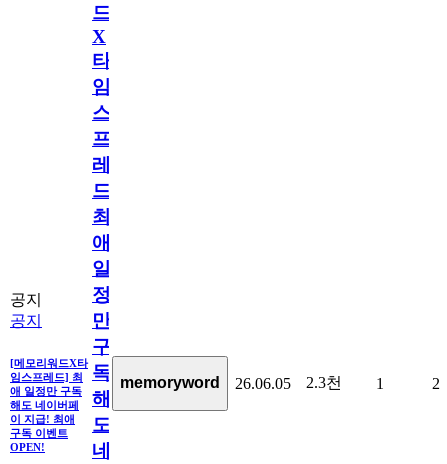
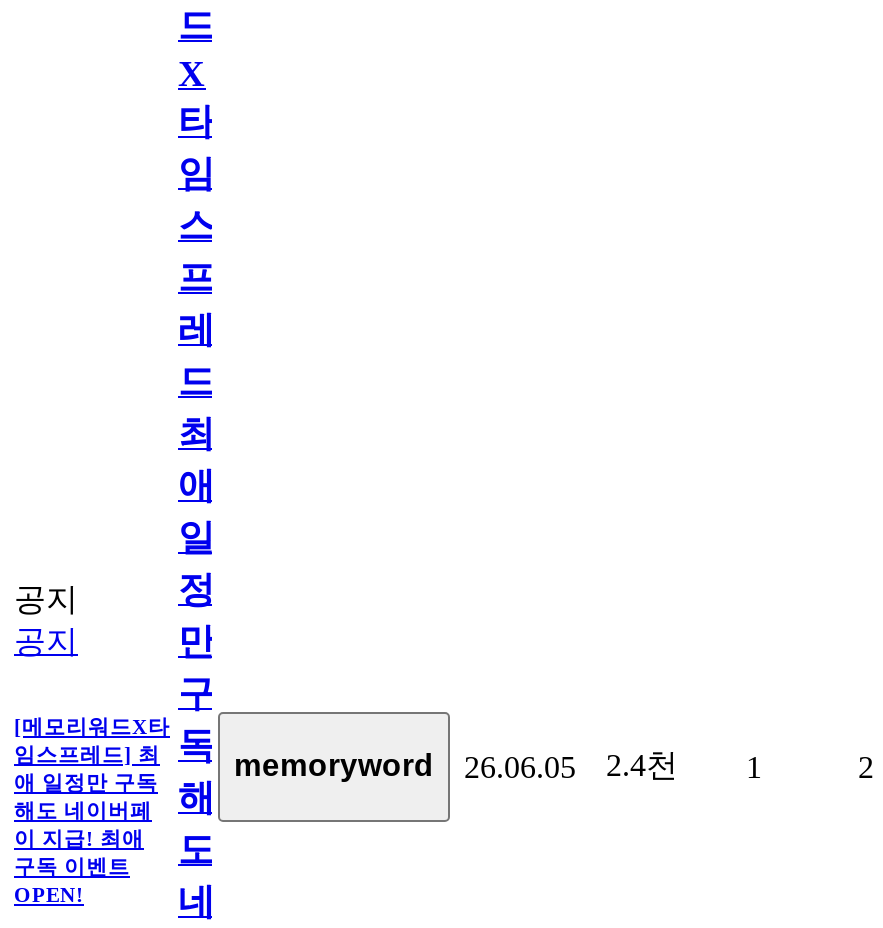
[10,357,384,392] [메모리워드X타 임스프레드] 최 독 memoryword 26.06.05 2.3천 1 -> [14,713,762,783] [메모리워드X타 임스프레드] 최 독 memoryword 26.06.05 2.4천 1

